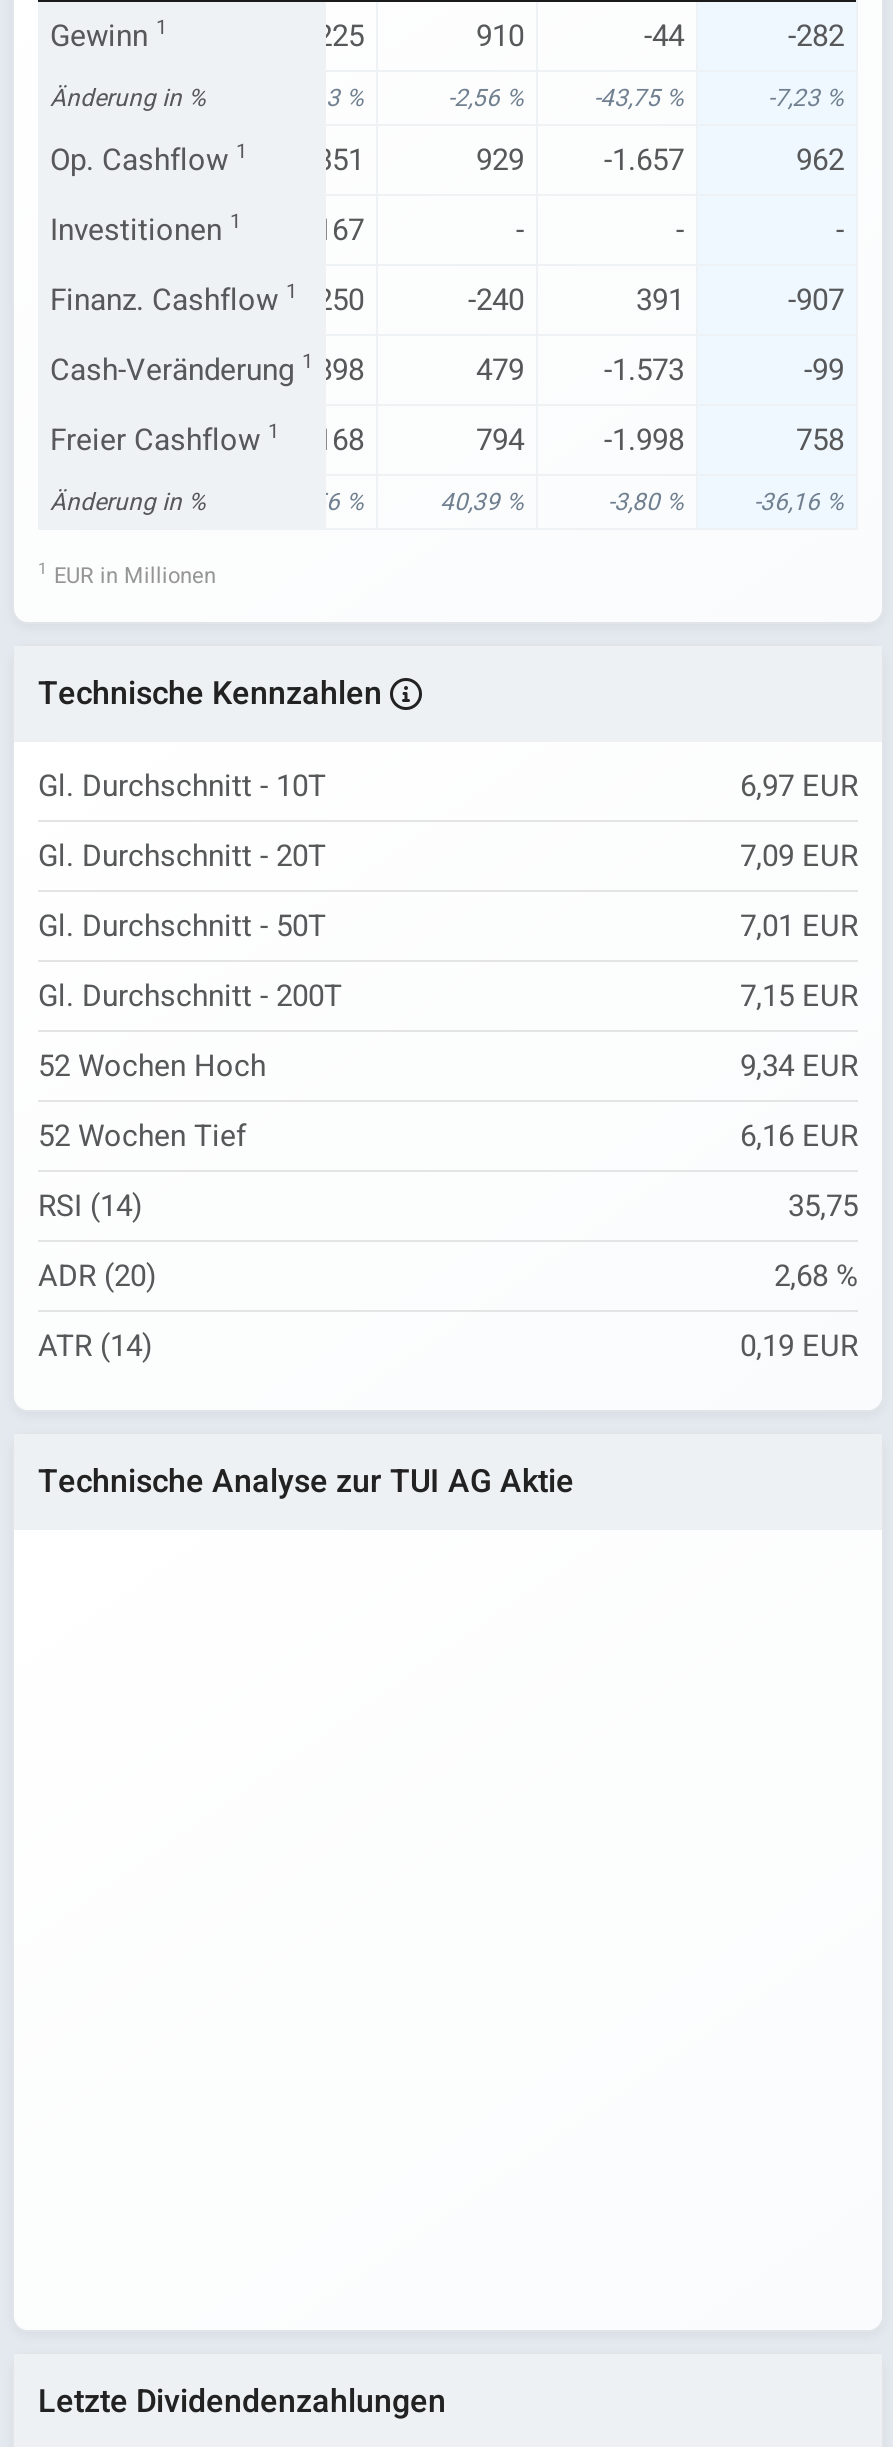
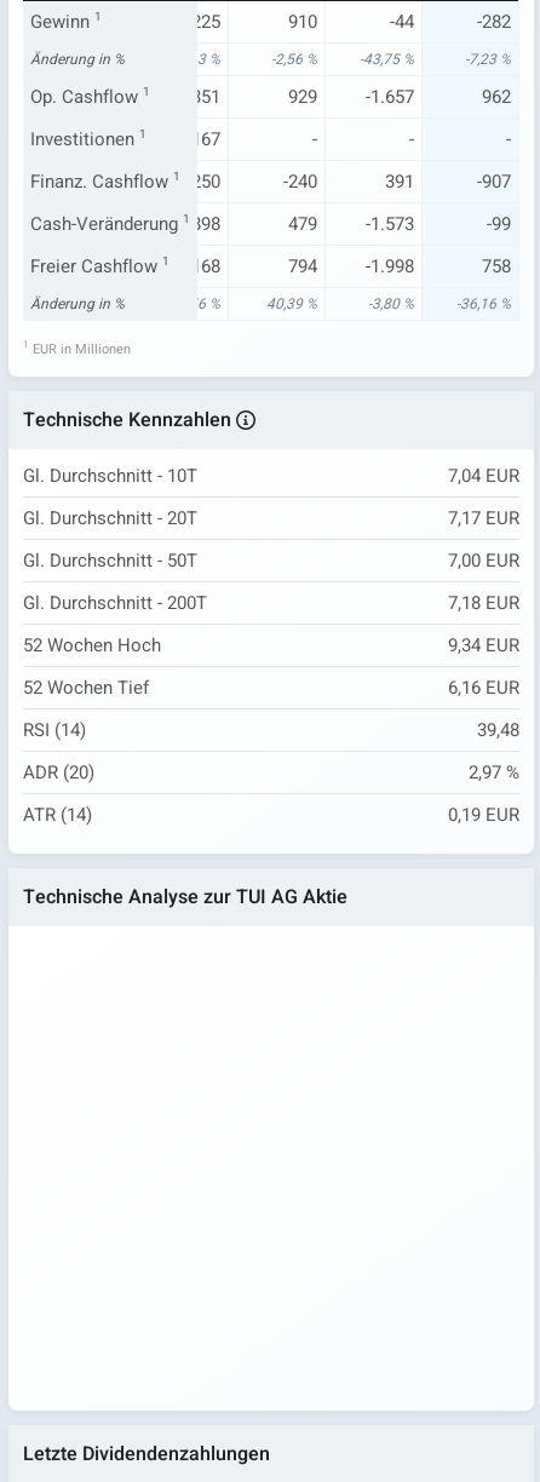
[740,765,858,809] 6,97 EUR -> [448,463,519,490] 7,04 EUR
[740,835,858,879] 7,09 EUR -> [448,505,519,532] 7,17 EUR
[740,905,858,949] 7,01 EUR -> [448,548,519,574] 7,00 EUR
[740,975,858,1019] 7,15 EUR -> [448,590,519,617] 7,18 EUR
[788,1185,858,1229] 35,75 -> [477,717,519,744] 39,48
[774,1255,858,1299] 2,68 % -> [469,760,519,786] 2,97 %

